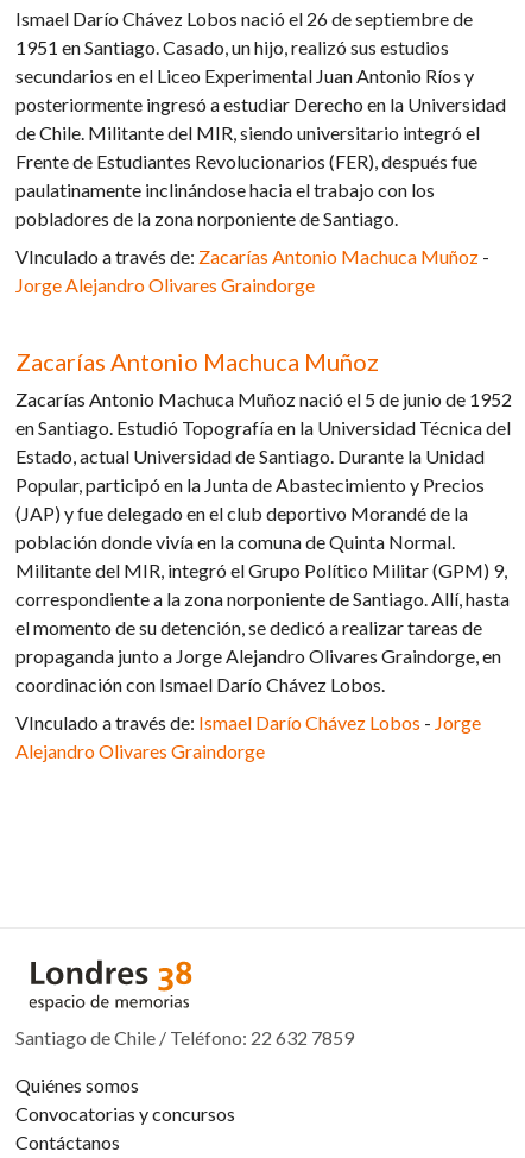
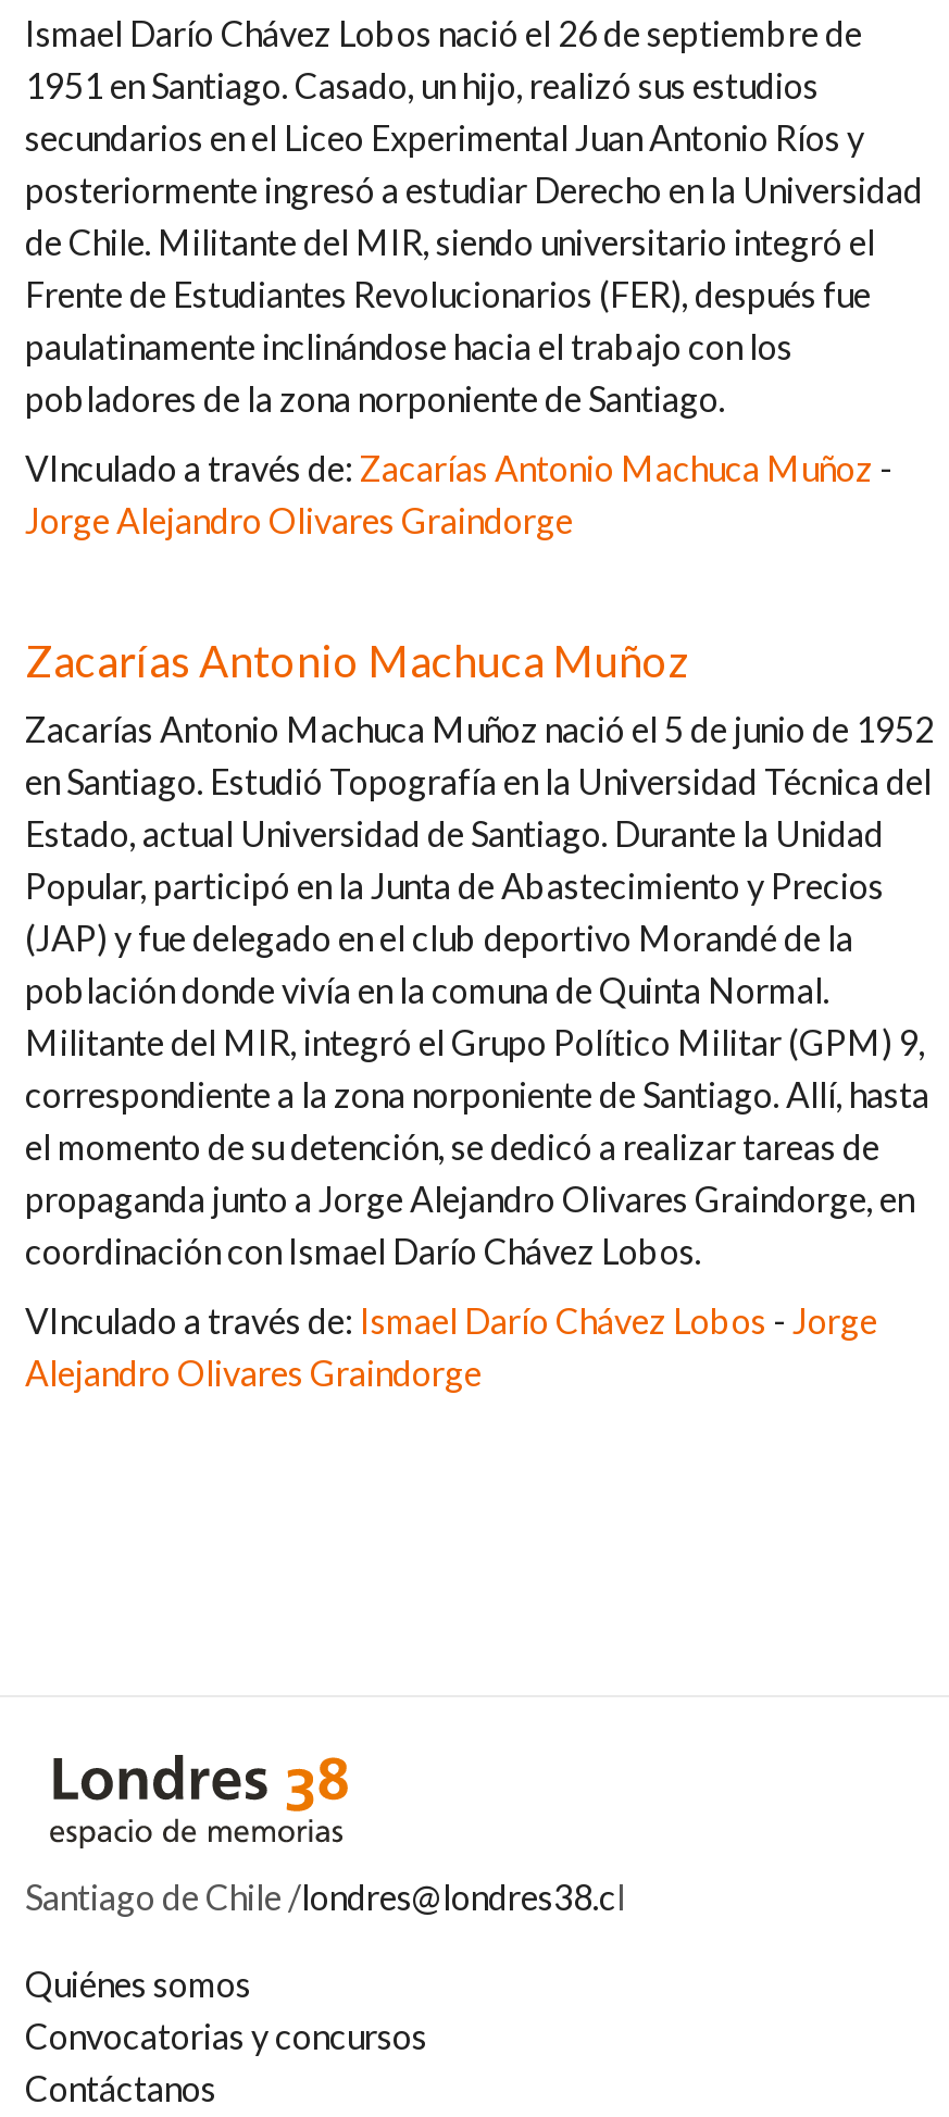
[15,1026,354,1049] Santiago de Chile / Teléfono: 22 632 7859 -> [25,1876,625,1917] Santiago de Chile /londres@londres38.cl

